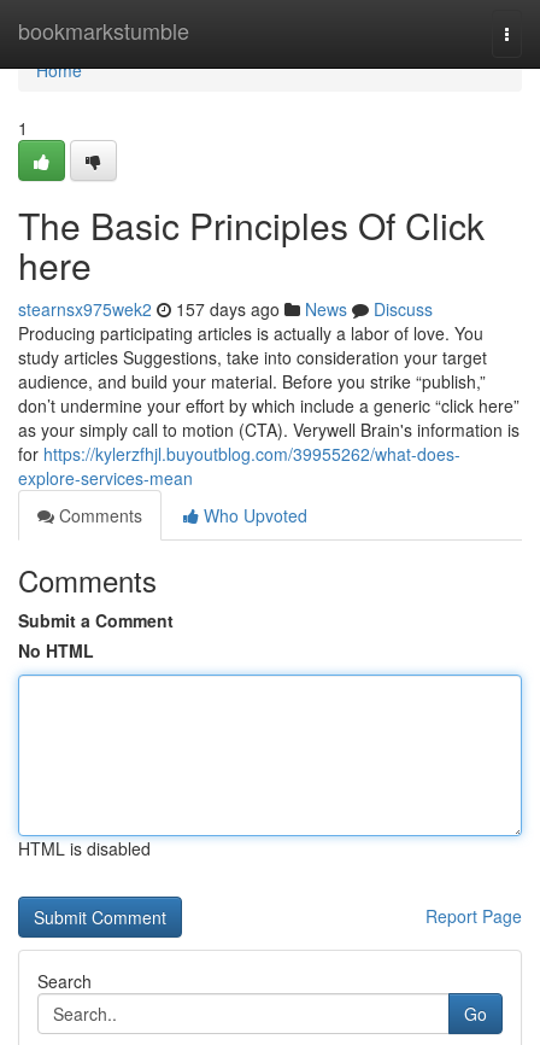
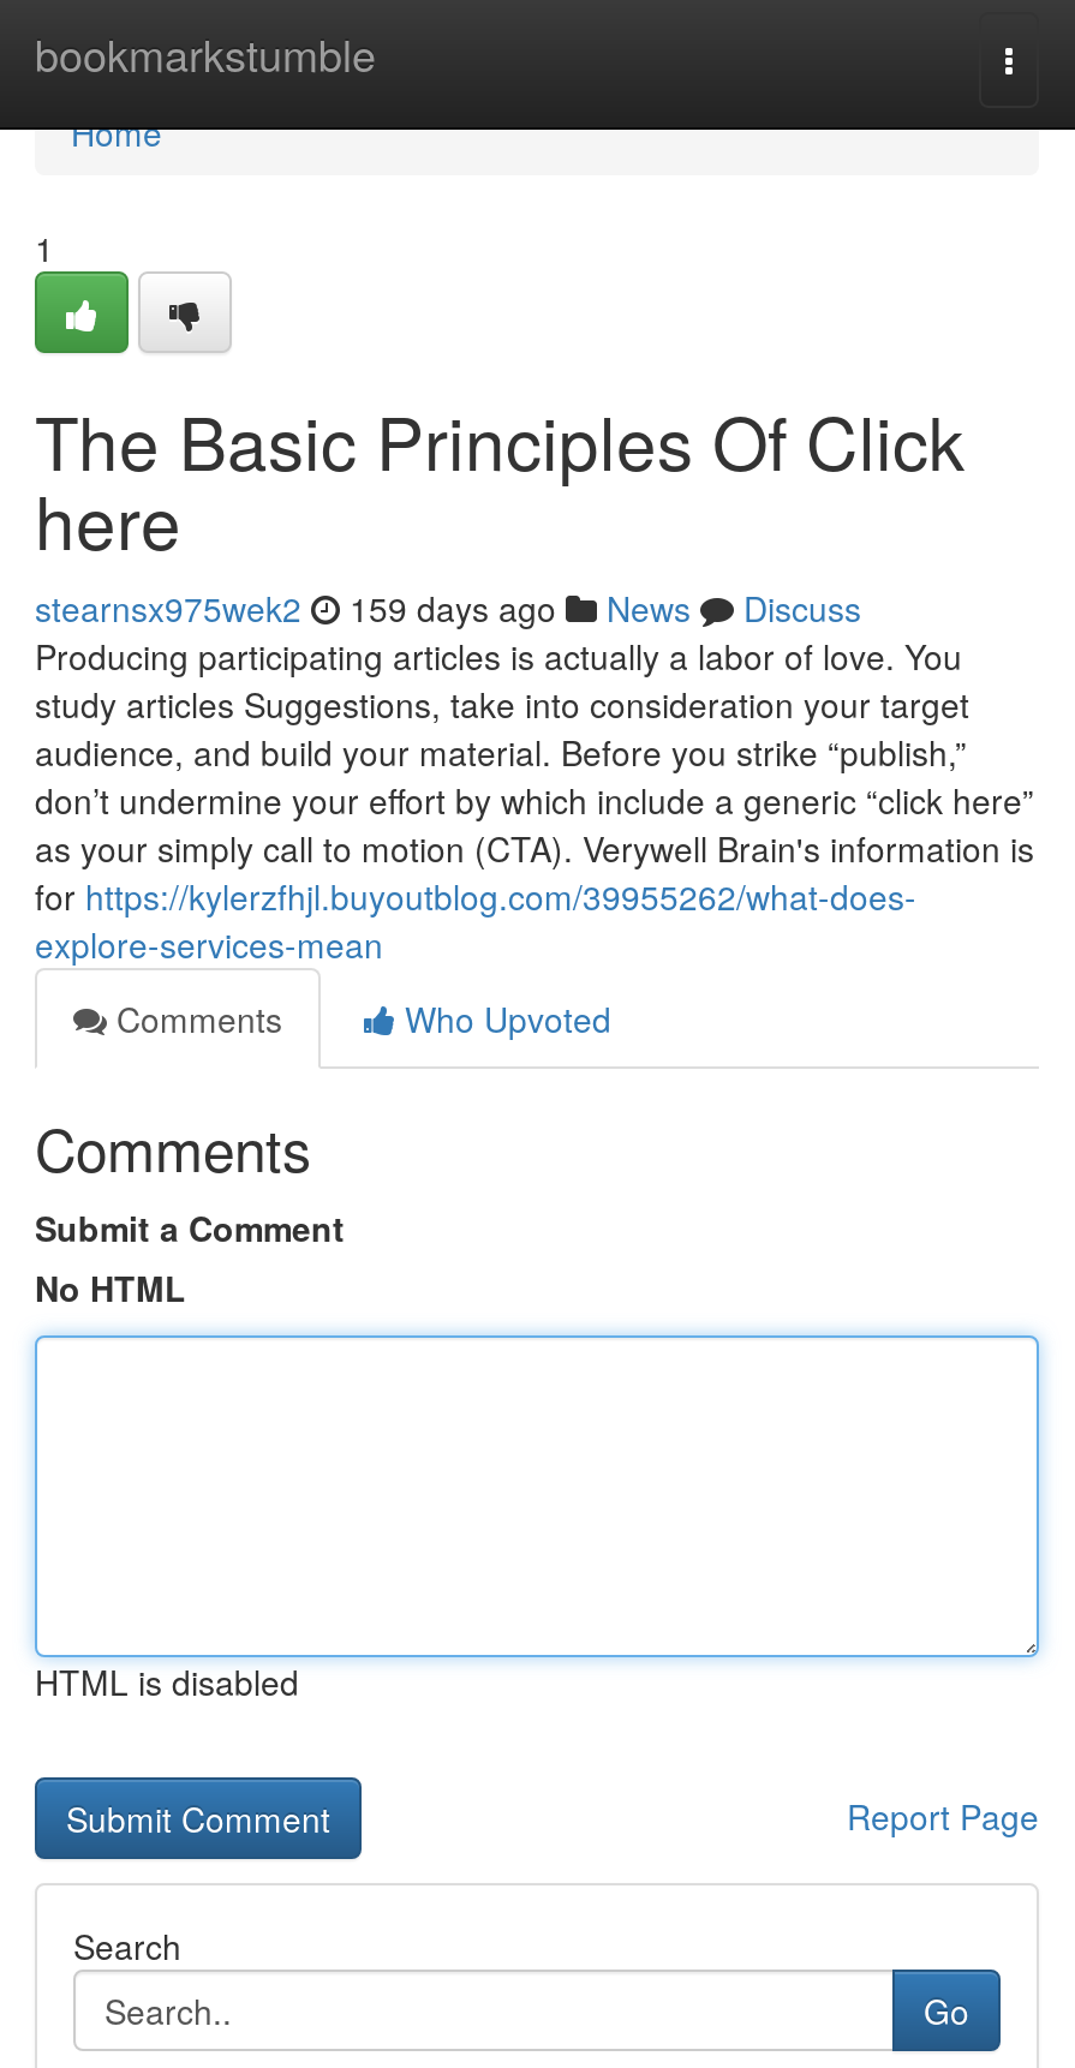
[18,297,433,321] stearnsx975wek2 157 days ago News Discuss -> [35,584,861,632] stearnsx975wek2 159 days ago News Discuss

